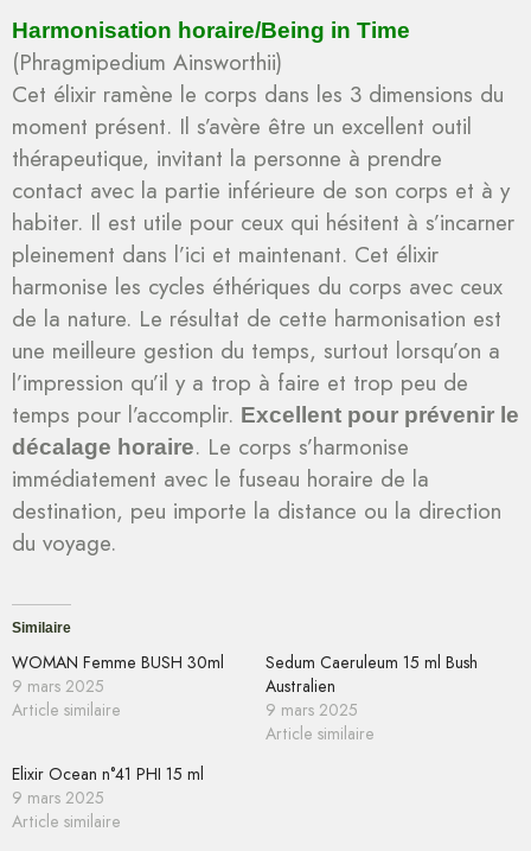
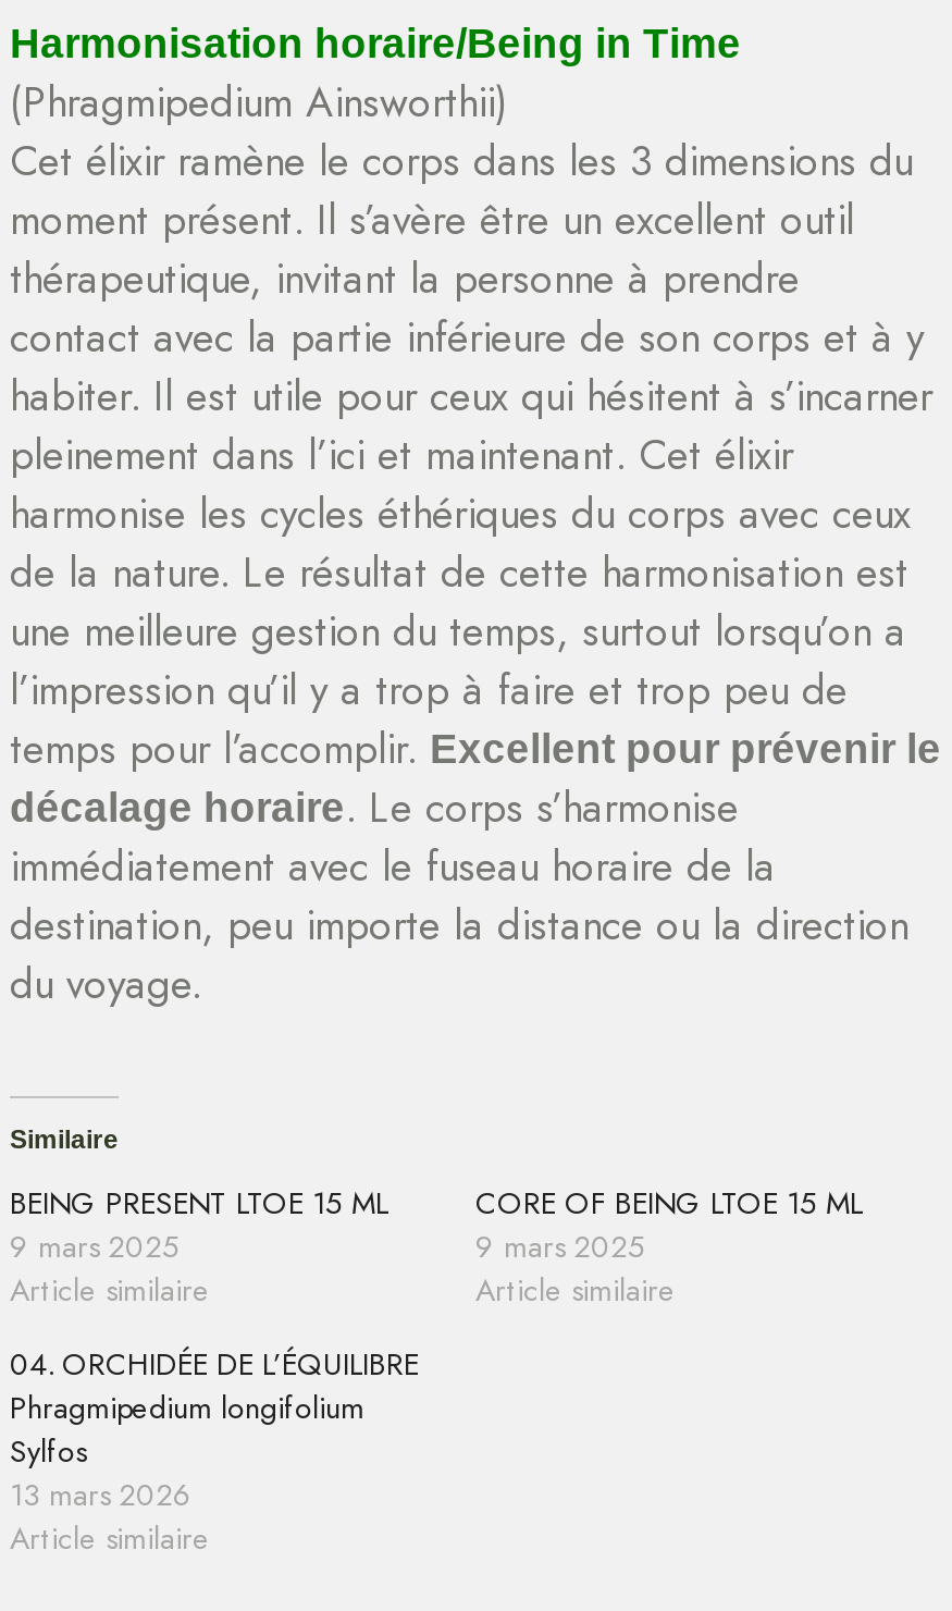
[12,651,224,674] WOMAN Femme BUSH 30ml -> [10,1181,388,1225] BEING PRESENT LTOE 15 ML
[265,651,478,698] Sedum Caeruleum 15 ml Bush | Australien -> [475,1181,863,1225] CORE OF BEING LTOE 15 ML
moved [265,698,375,746] -> [475,1225,676,1312]: 9 mars 2025 | Article similaire
[12,762,204,810] Elixir Ocean n°41 PHI 15 ml | 9 mars 2025 -> [10,1343,419,1517] 04. ORCHIDÉE DE L’ÉQUILIBRE | Phragmipedium longifolium | Sylfos | 13 mars 2026

